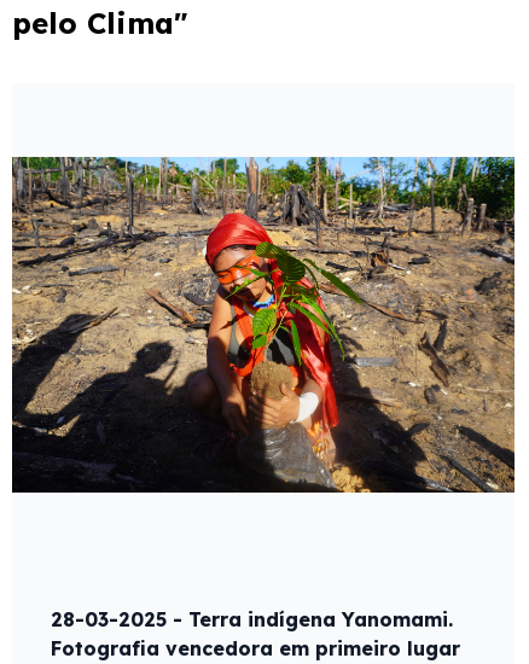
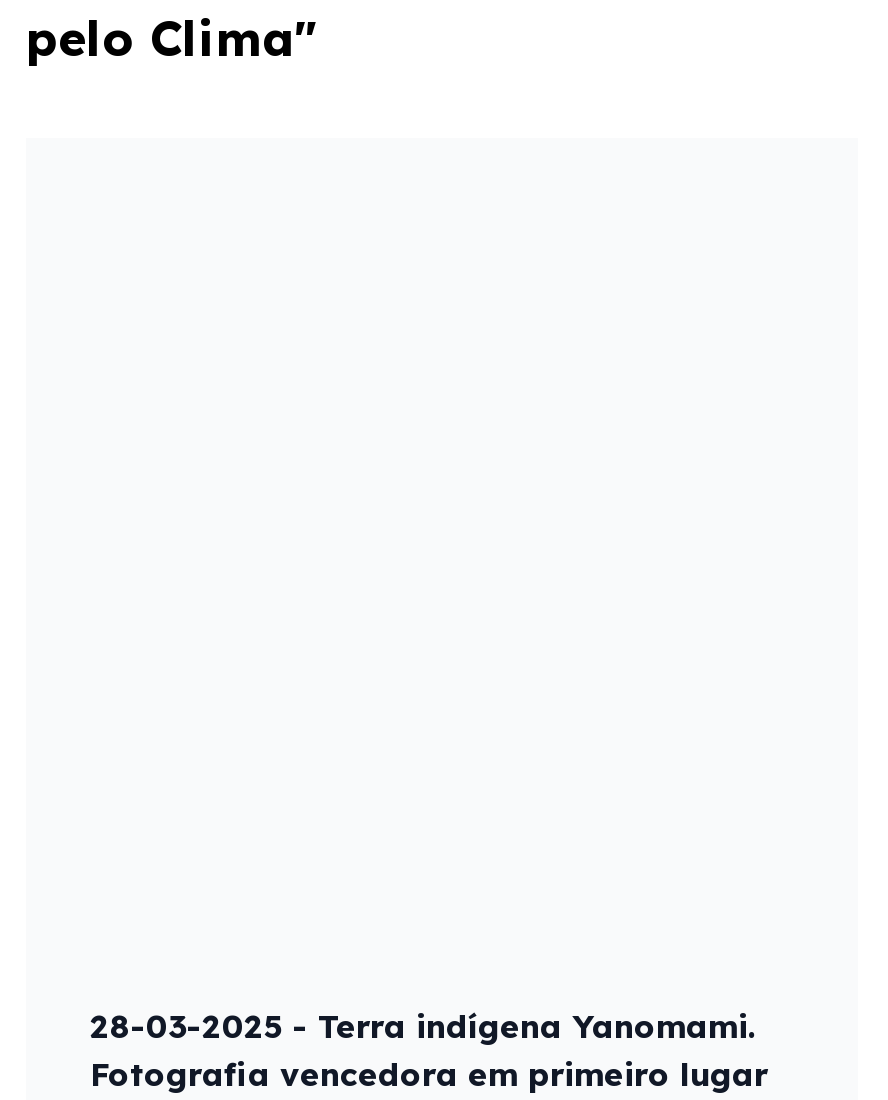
[11,156,516,494] [image] -> none

